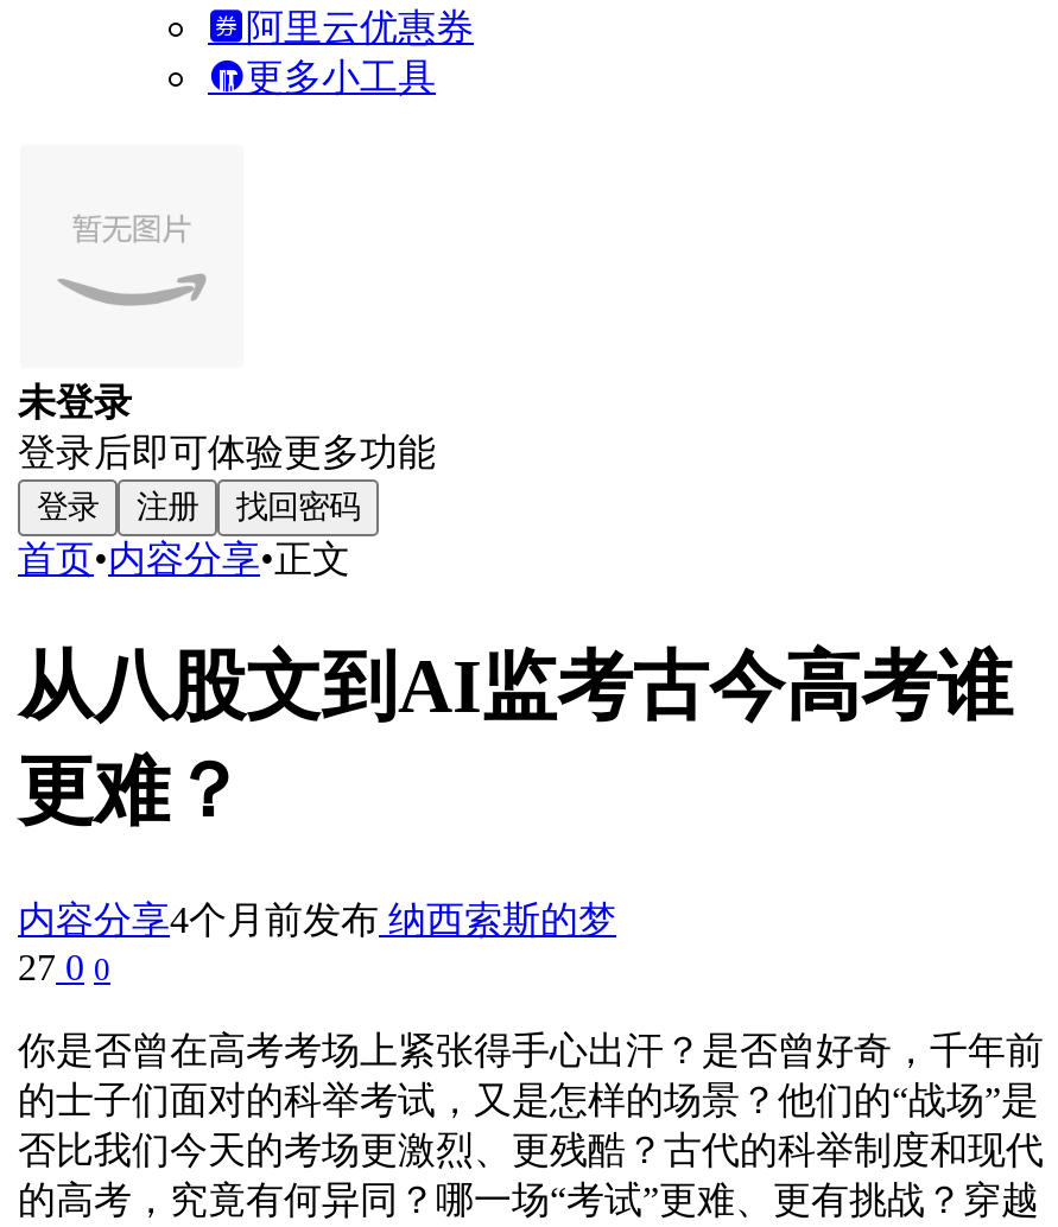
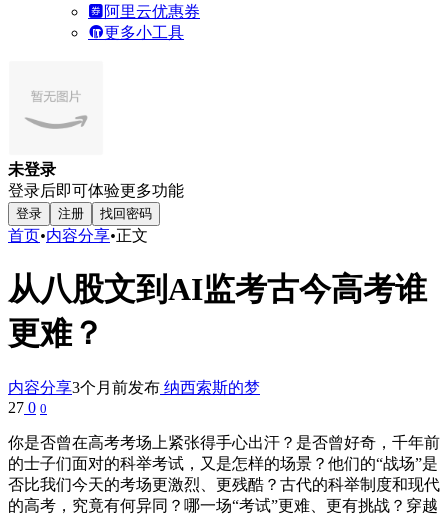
[18,899,616,940] 内容分享4个月前发布纳西索斯的梦 -> [8,379,260,396] 内容分享3个月前发布纳西索斯的梦

